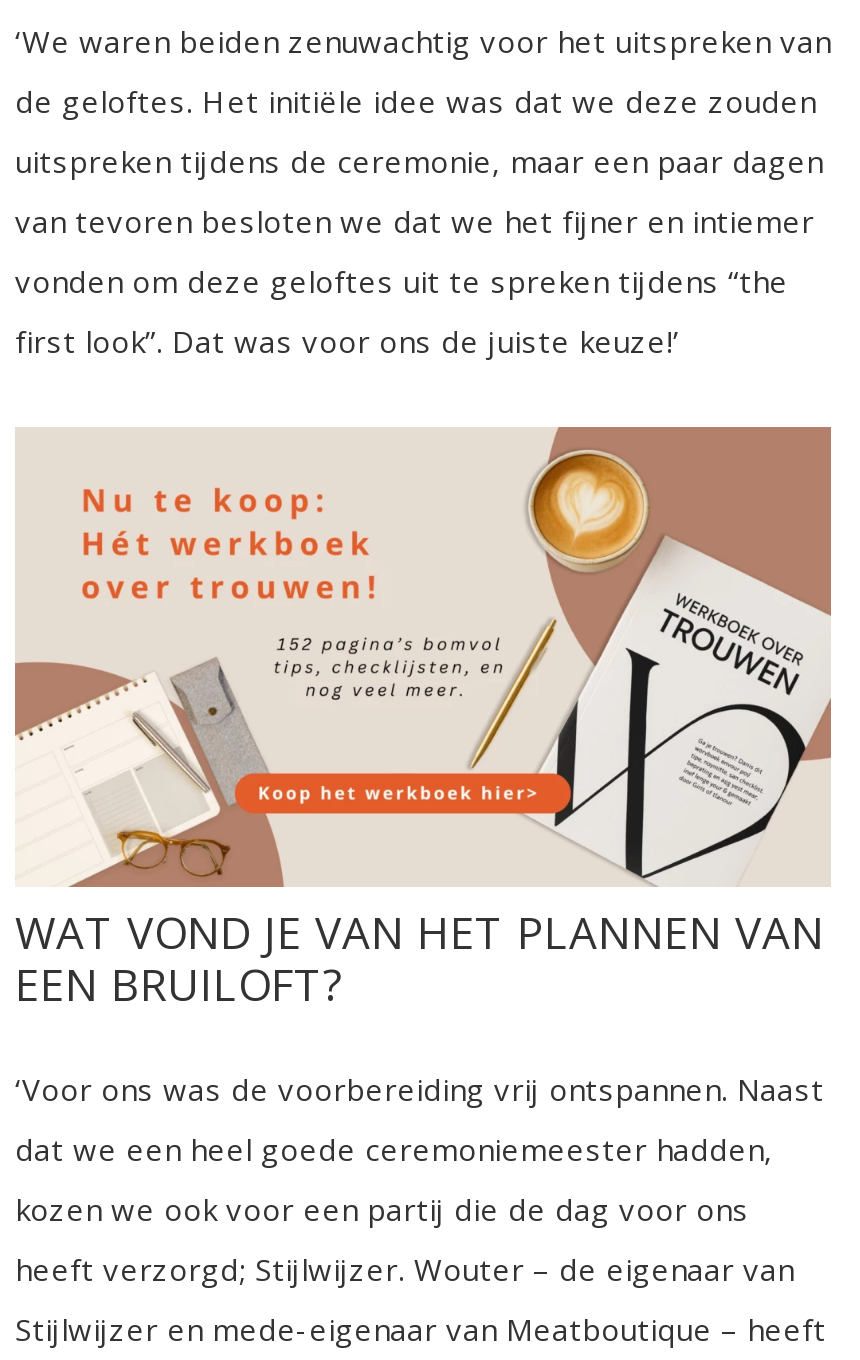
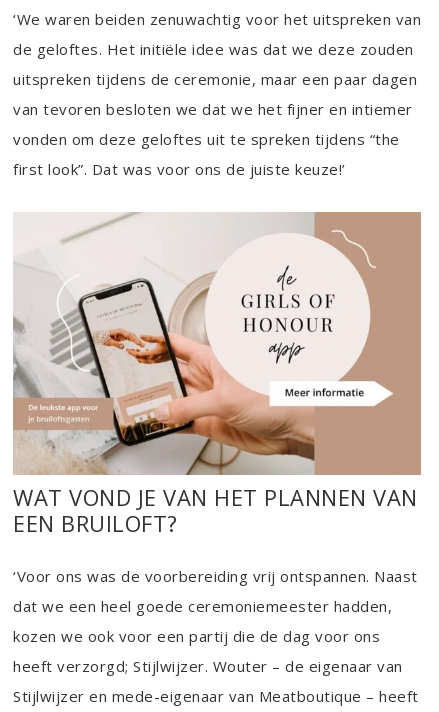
[15,426,829,886] [image] -> [13,212,421,475] [image]

